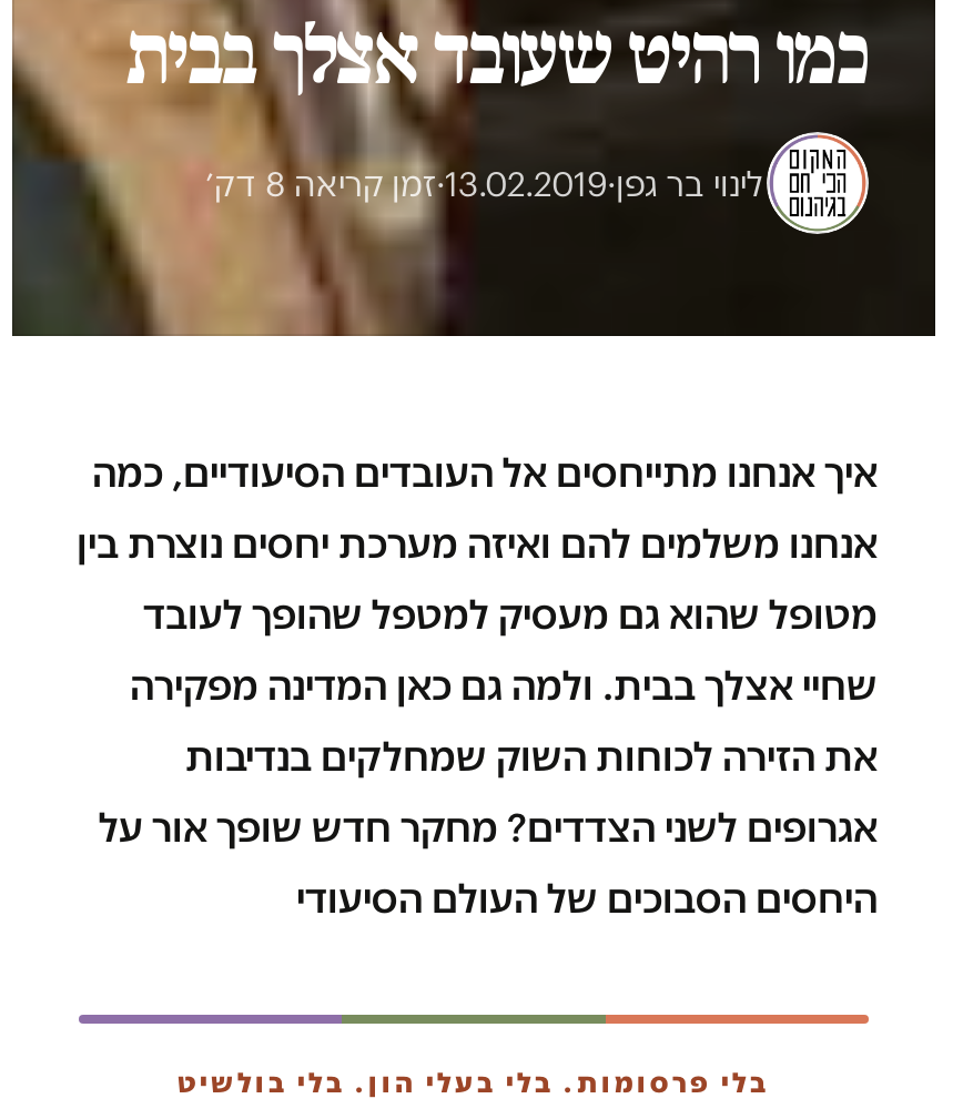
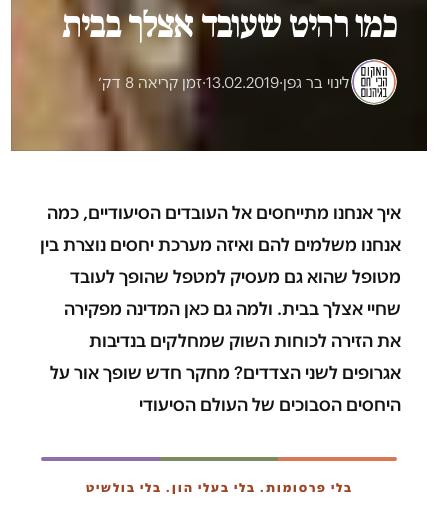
[10,53,931,339] [image] -> [10,26,217,152] [image]

